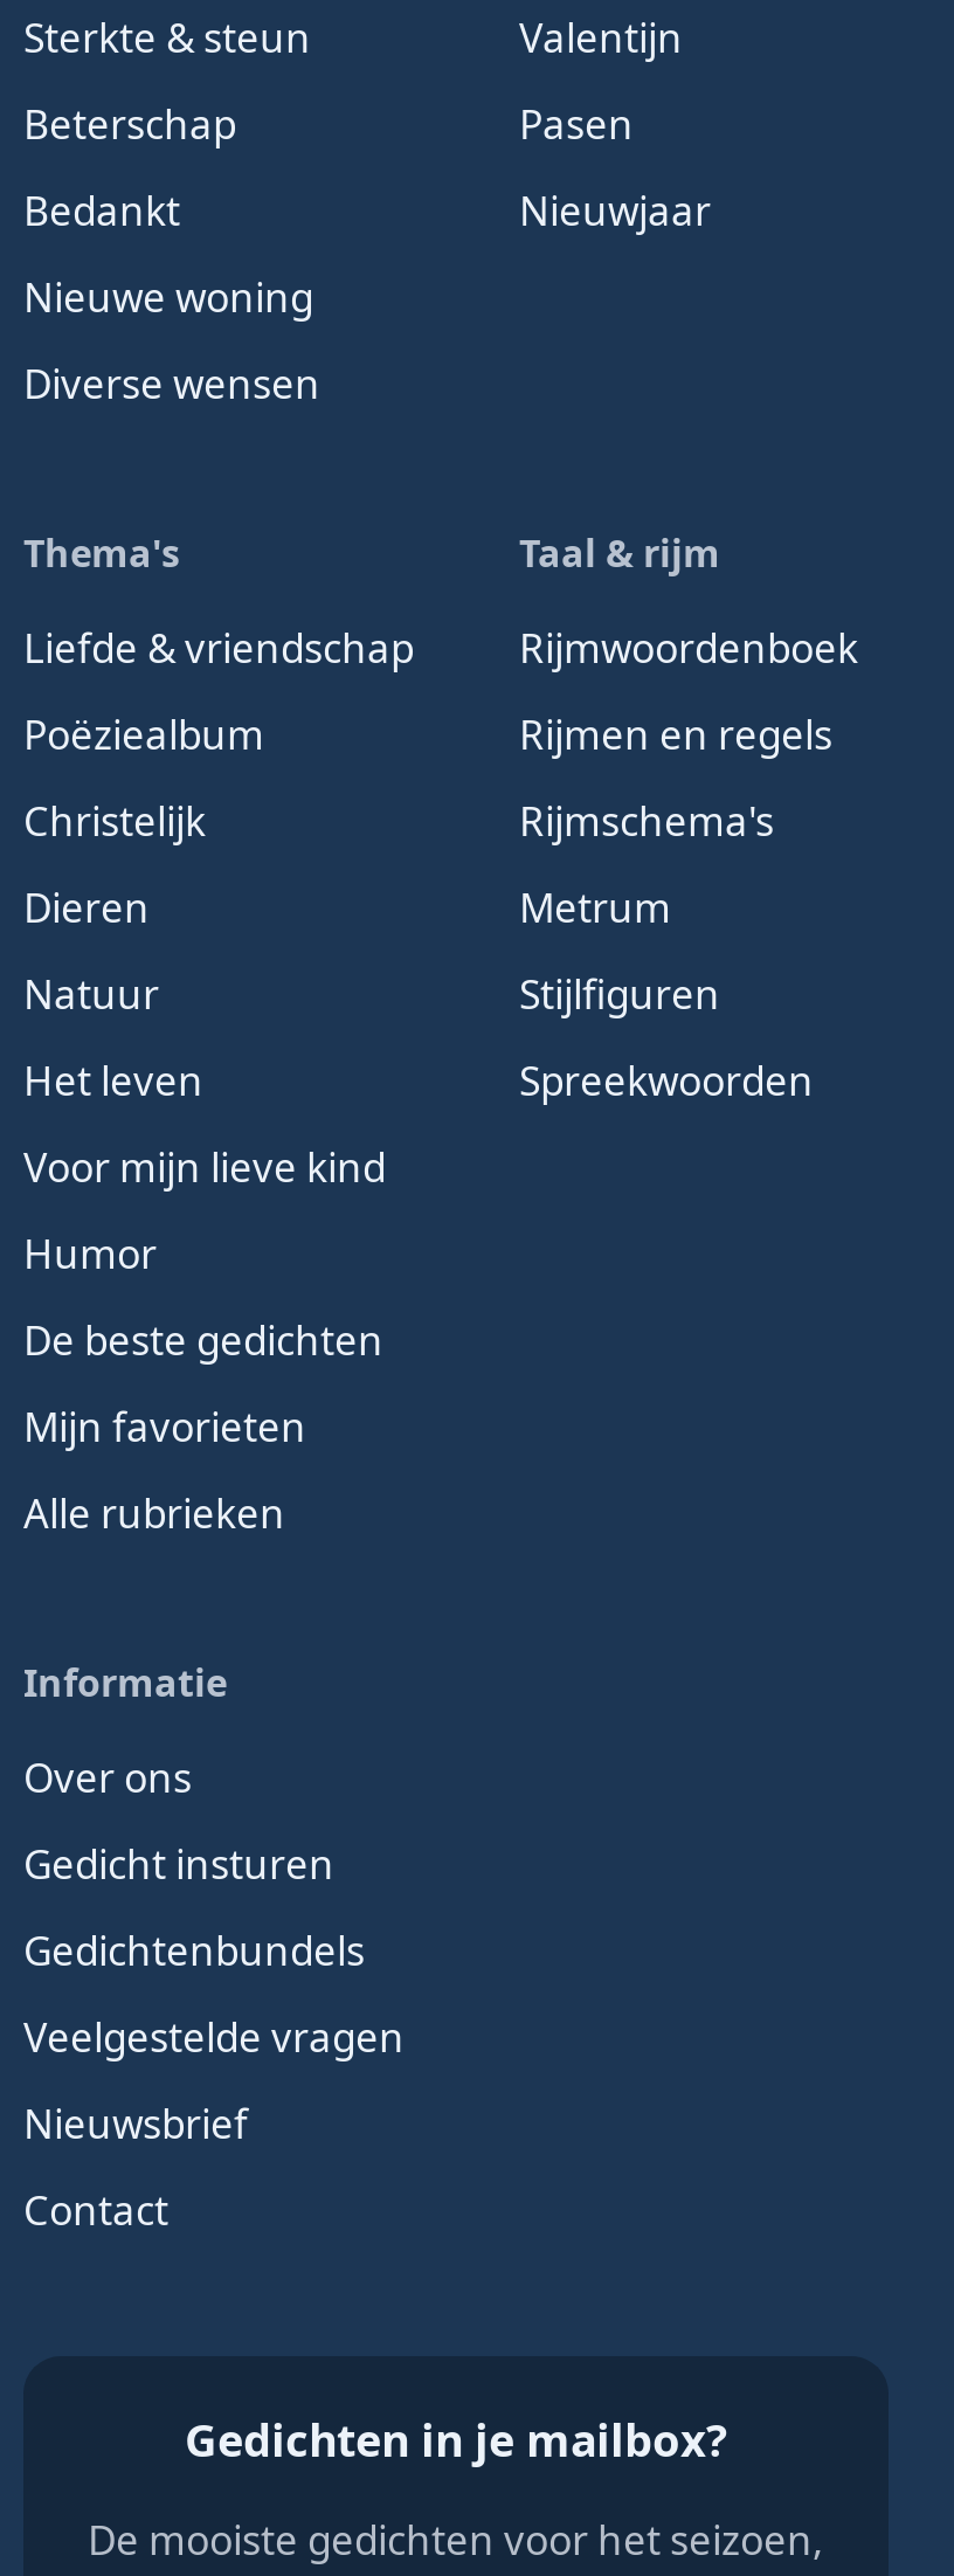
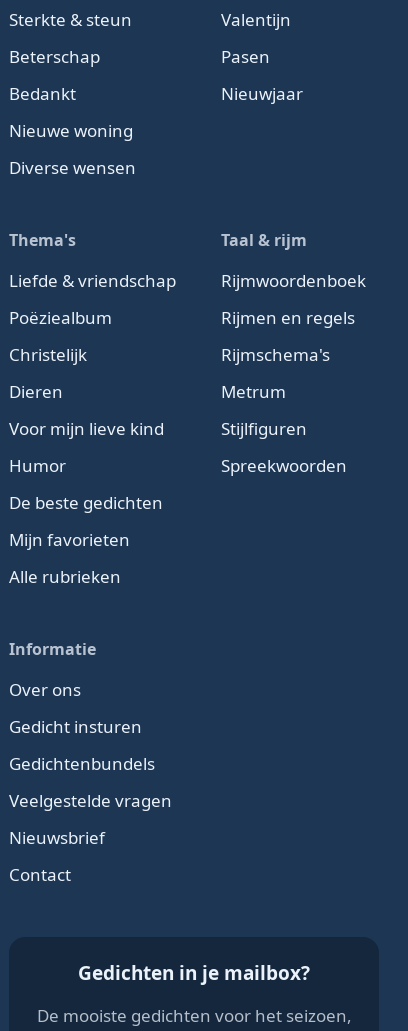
[23,967,203,1107] Natuur | Het leven -> none

